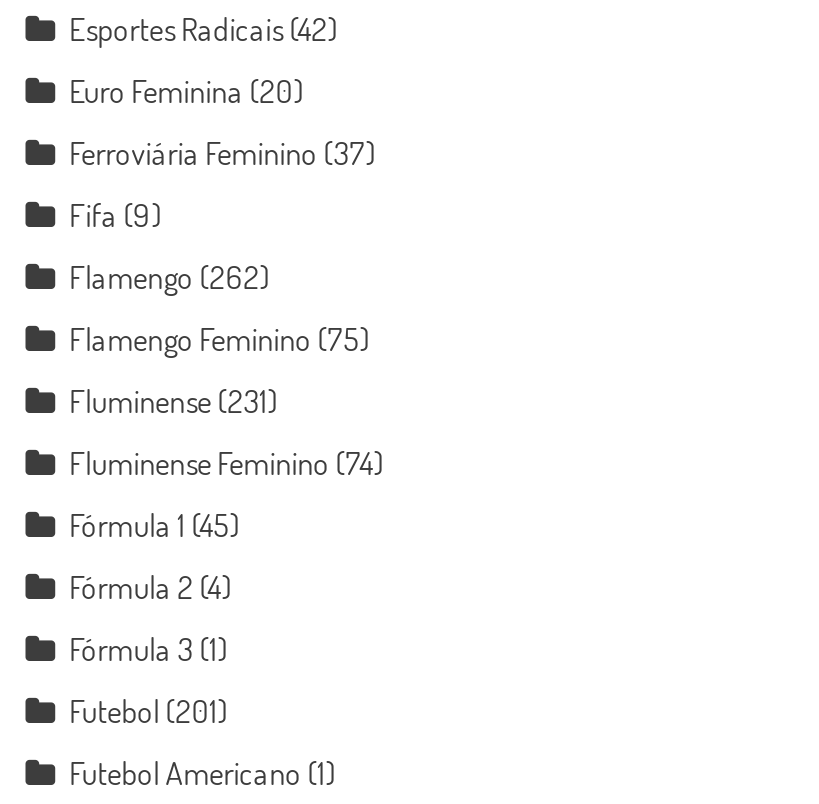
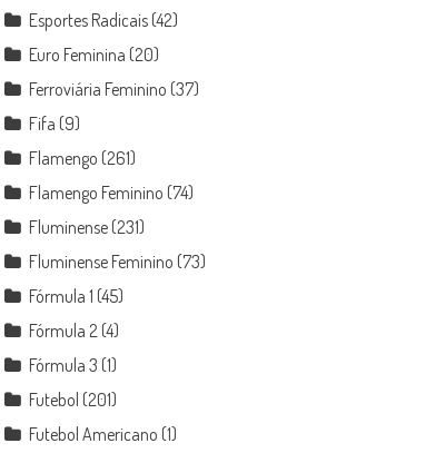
[69,257,269,297] Flamengo (262) -> [29,147,135,169] Flamengo (261)
[69,319,369,359] Flamengo Feminino (75) -> [29,181,193,204] Flamengo Feminino (74)
[69,443,383,483] Fluminense Feminino (74) -> [29,250,205,273] Fluminense Feminino (73)

